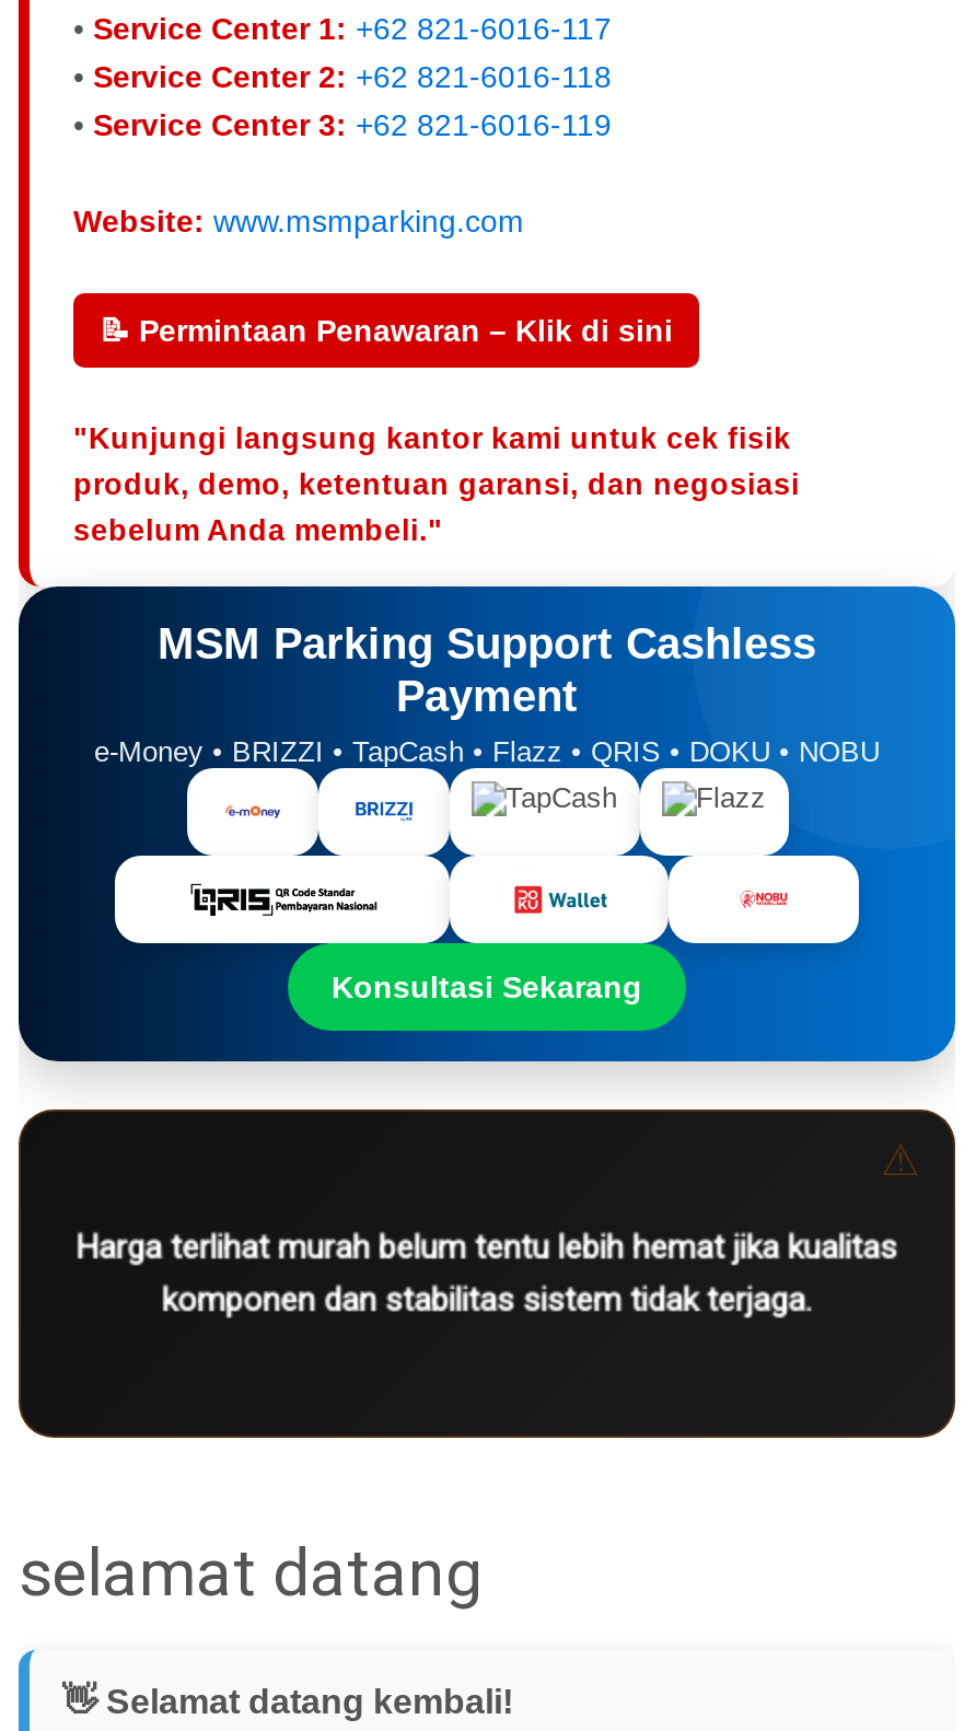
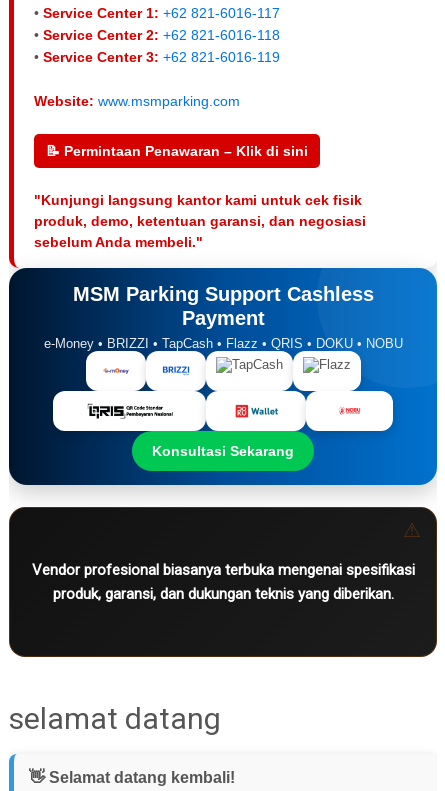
[77,1228,897,1320] Harga terlihat murah belum tentu lebih hemat jika kualitas | komponen dan stabilitas sistem tidak terjaga. -> [31,561,414,603] Vendor profesional biasanya terbuka mengenai spesifikasi | produk, garansi, dan dukungan teknis yang diberikan.

